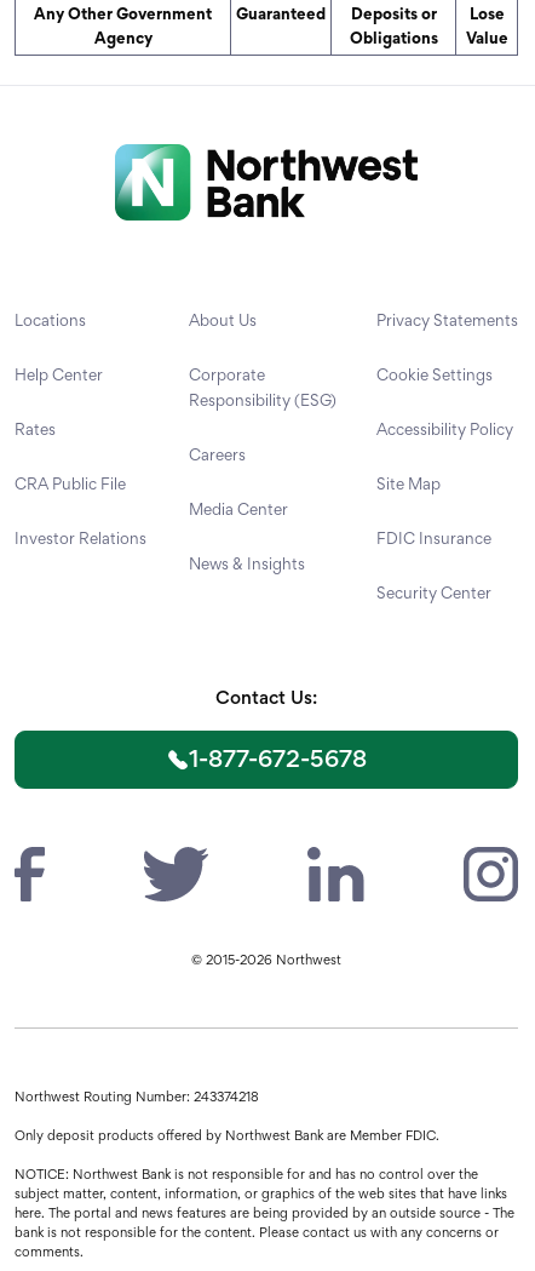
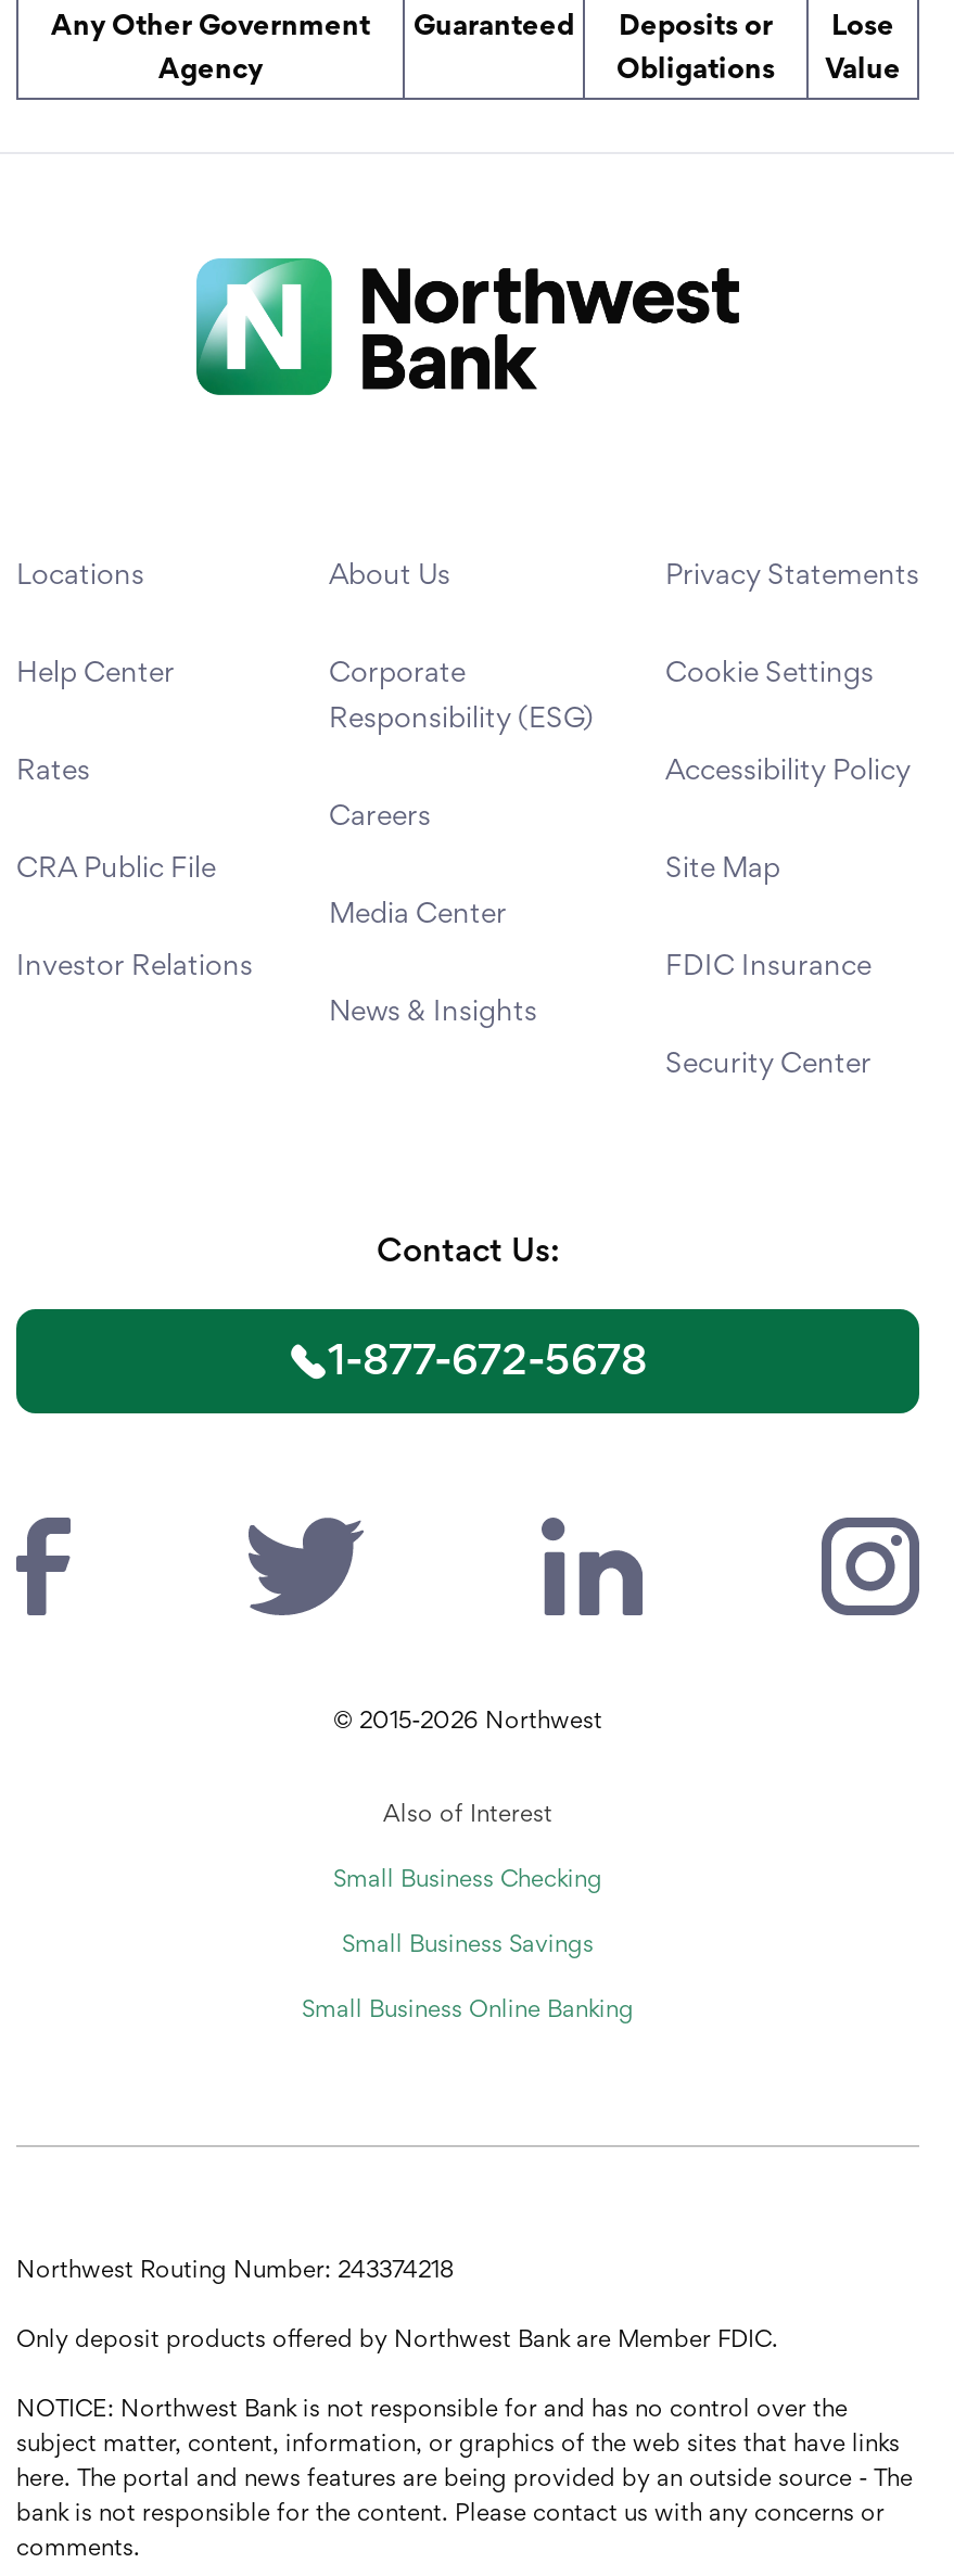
none -> [302,1797,634,2023] Also of Interest | Small Business Checking | Small Business Savings | Small Business Online Banking

